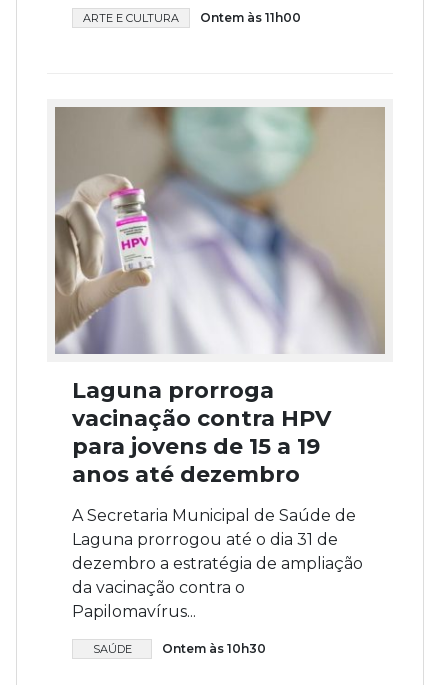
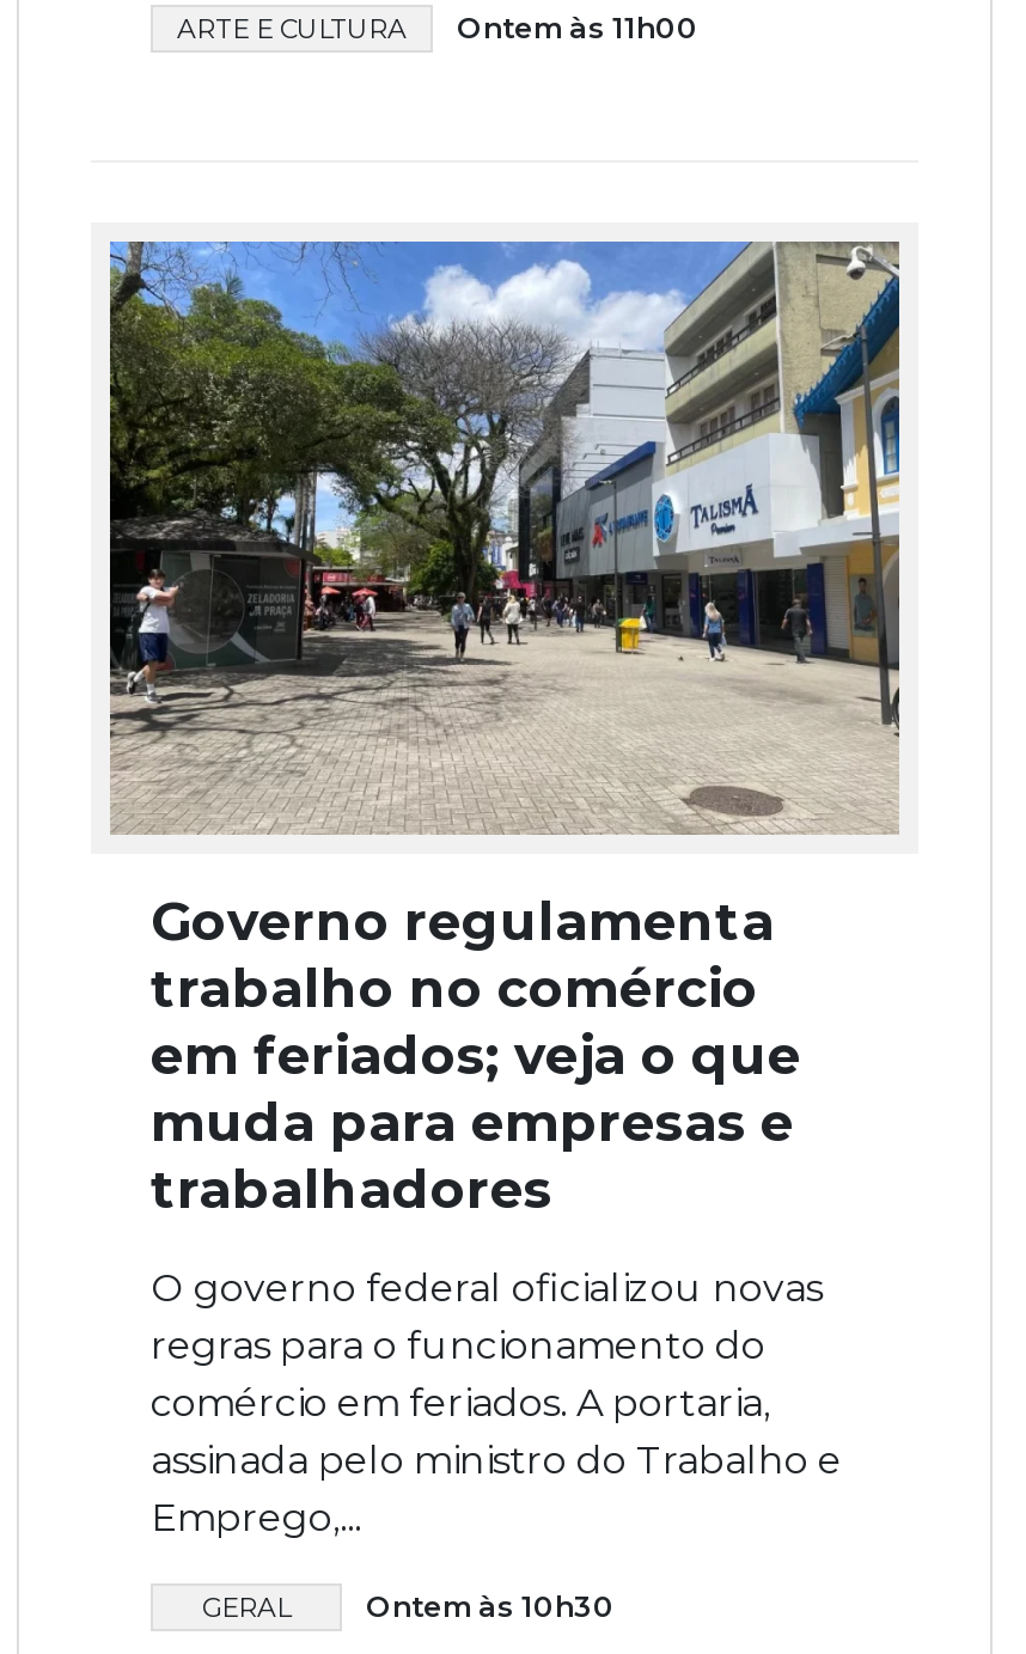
[54,106,385,488] [image] | Laguna prorroga | vacinação contra HPV | para jovens de 15 a 19 | anos até dezembro -> [108,239,902,1223] [image] | Governo regulamenta | trabalho no comércio | em feriados; veja o que | muda para empresas e | trabalhadores
[72,506,363,621] A Secretaria Municipal de Saúde de | Laguna prorrogou até o dia 31 de | dezembro a estratégia de ampliação | da vacinação contra o | Papilomavírus... -> [151,1266,842,1541] O governo federal oficializou novas | regras para o funcionamento do | comércio em feriados. A portaria, | assinada pelo ministro do Trabalho e | Emprego,...
[92,642,131,656] SAÚDE -> [202,1591,291,1624] GERAL

